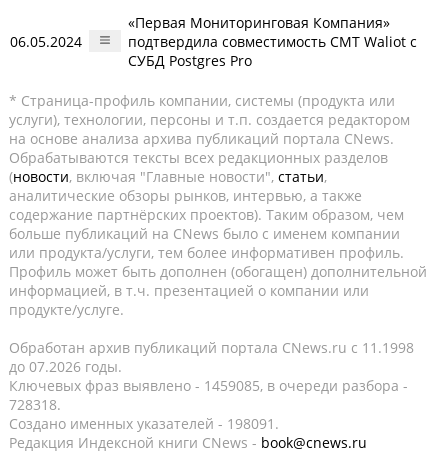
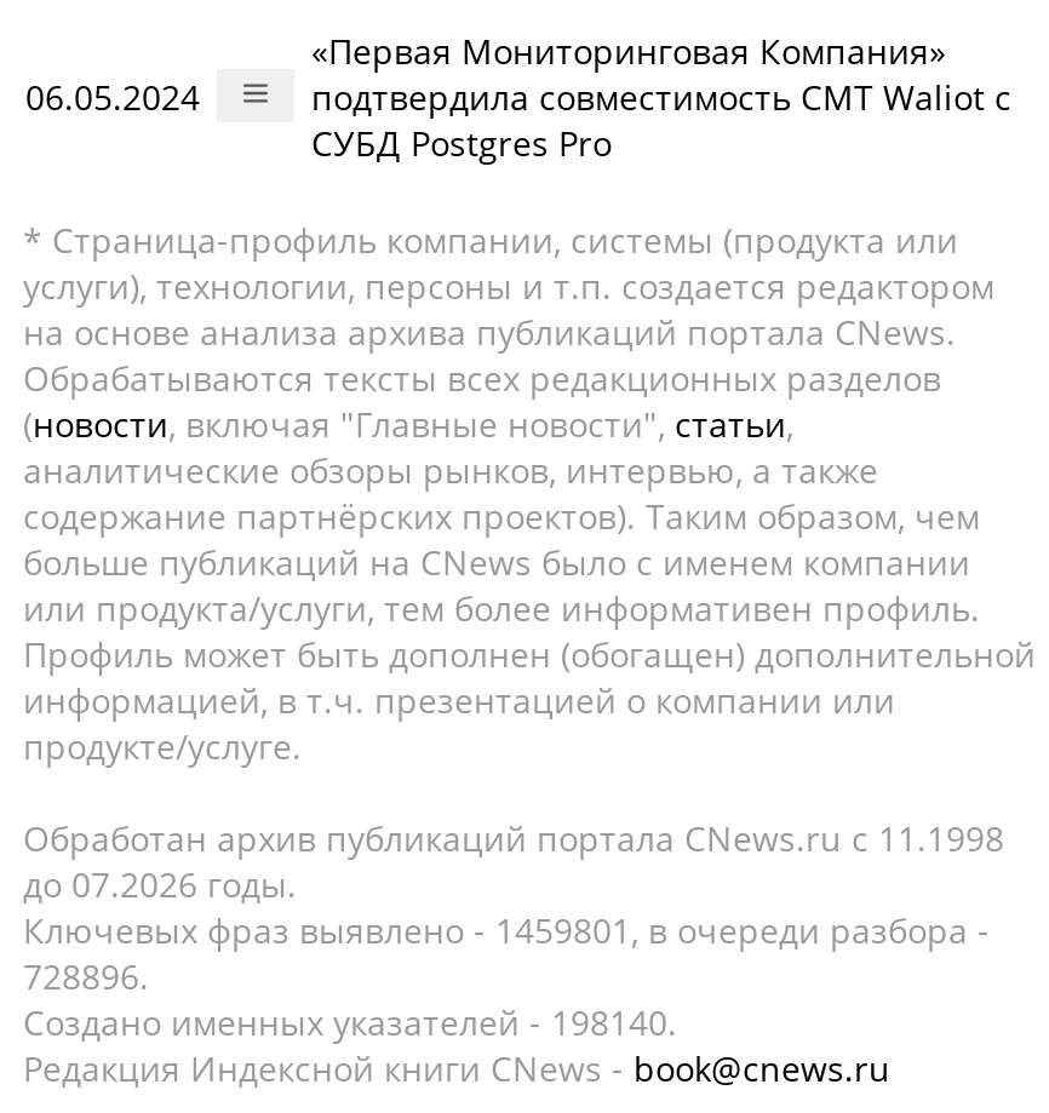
[9,376,408,395] Ключевых фраз выявлено - 1459085, в очереди разбора - -> [23,907,990,953] Ключевых фраз выявлено - 1459801, в очереди разбора -
[9,395,61,414] 728318. -> [23,953,149,999] 728896.
[9,414,279,433] Создано именных указателей - 198091. -> [23,999,677,1045] Создано именных указателей - 198140.

